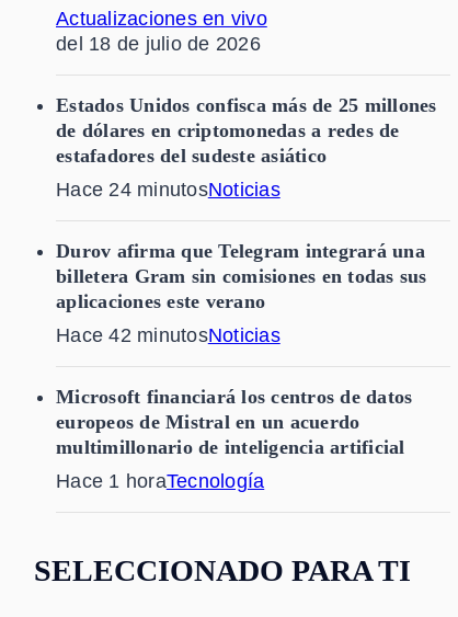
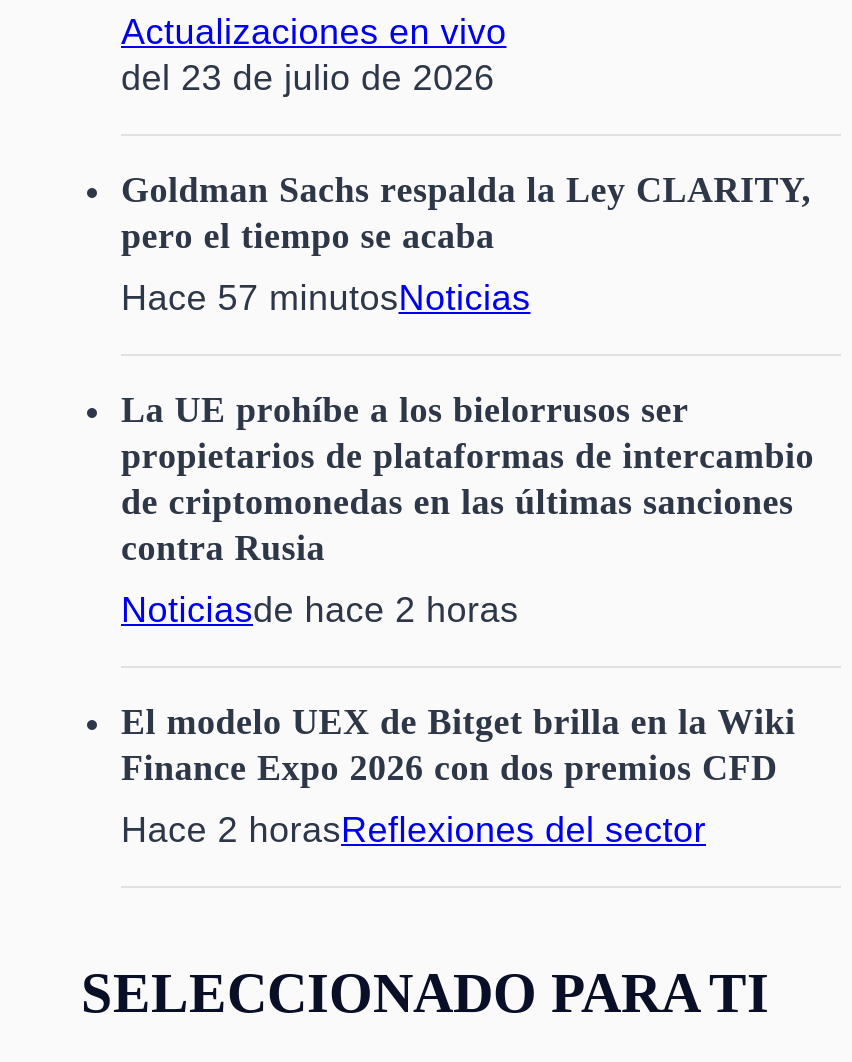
[56,33,261,55] del 18 de julio de 2026 -> [121,58,495,98] del 23 de julio de 2026
[56,94,437,167] Estados Unidos confisca más de 25 millones | de dólares en criptomonedas a redes de | estafadores del sudeste asiático -> [121,170,812,256] Goldman Sachs respalda la Ley CLARITY, | pero el tiempo se acaba
[56,179,280,201] Hace 24 minutosNoticias -> [121,278,531,318] Hace 57 minutosNoticias
[56,240,427,312] Durov afirma que Telegram integrará una | billetera Gram sin comisiones en todas sus | aplicaciones este verano -> [121,390,814,568] La UE prohíbe a los bielorrusos ser | propietarios de plataformas de intercambio | de criptomonedas en las últimas sanciones | contra Rusia
[56,324,280,346] Hace 42 minutosNoticias -> [121,590,519,630] Noticiasde hace 2 horas
[56,386,412,458] Microsoft financiará los centros de datos | europeos de Mistral en un acuerdo | multimillonario de inteligencia artificial -> [121,702,795,788] El modelo UEX de Bitget brilla en la Wiki | Finance Expo 2026 con dos premios CFD
[56,470,264,492] Hace 1 horaTecnología -> [121,810,706,850] Hace 2 horasReflexiones del sector

